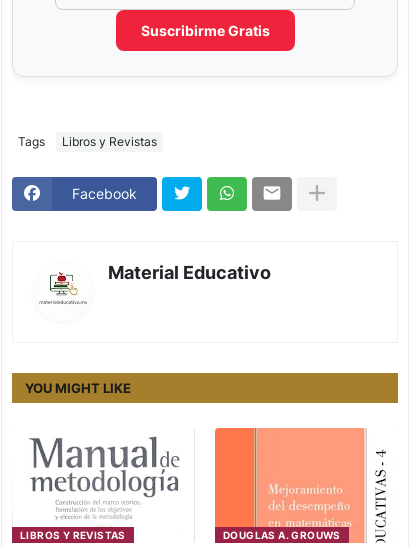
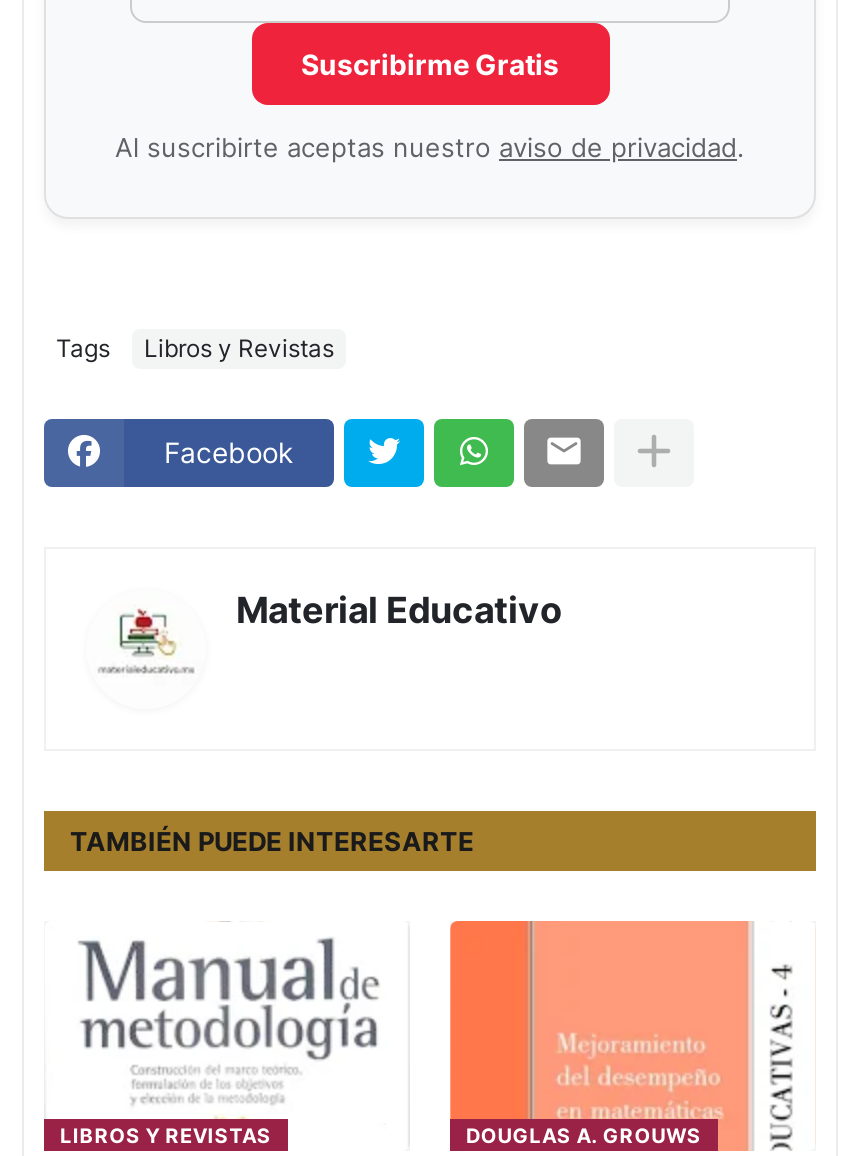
none -> [115,132,745,162] Al suscribirte aceptas nuestro aviso de privacidad.
[25,380,131,396] YOU MIGHT LIKE -> [70,824,474,856] TAMBIÉN PUEDE INTERESARTE

